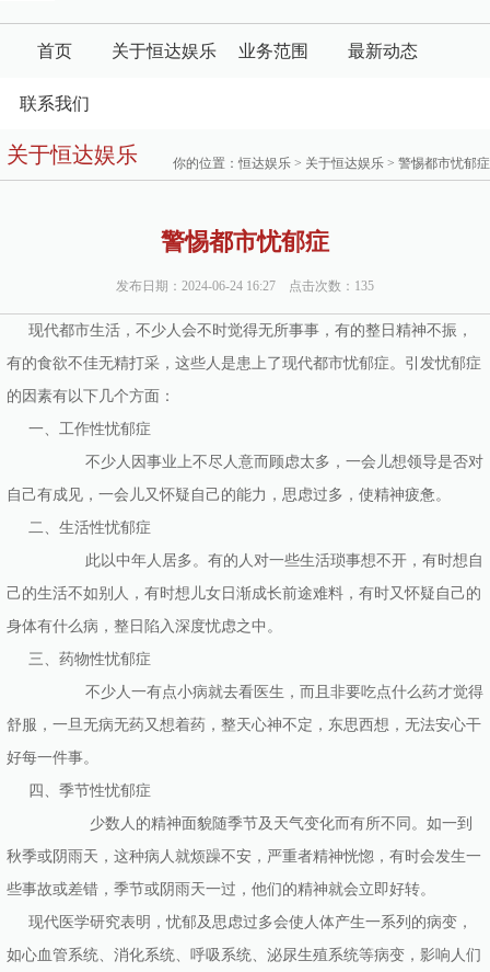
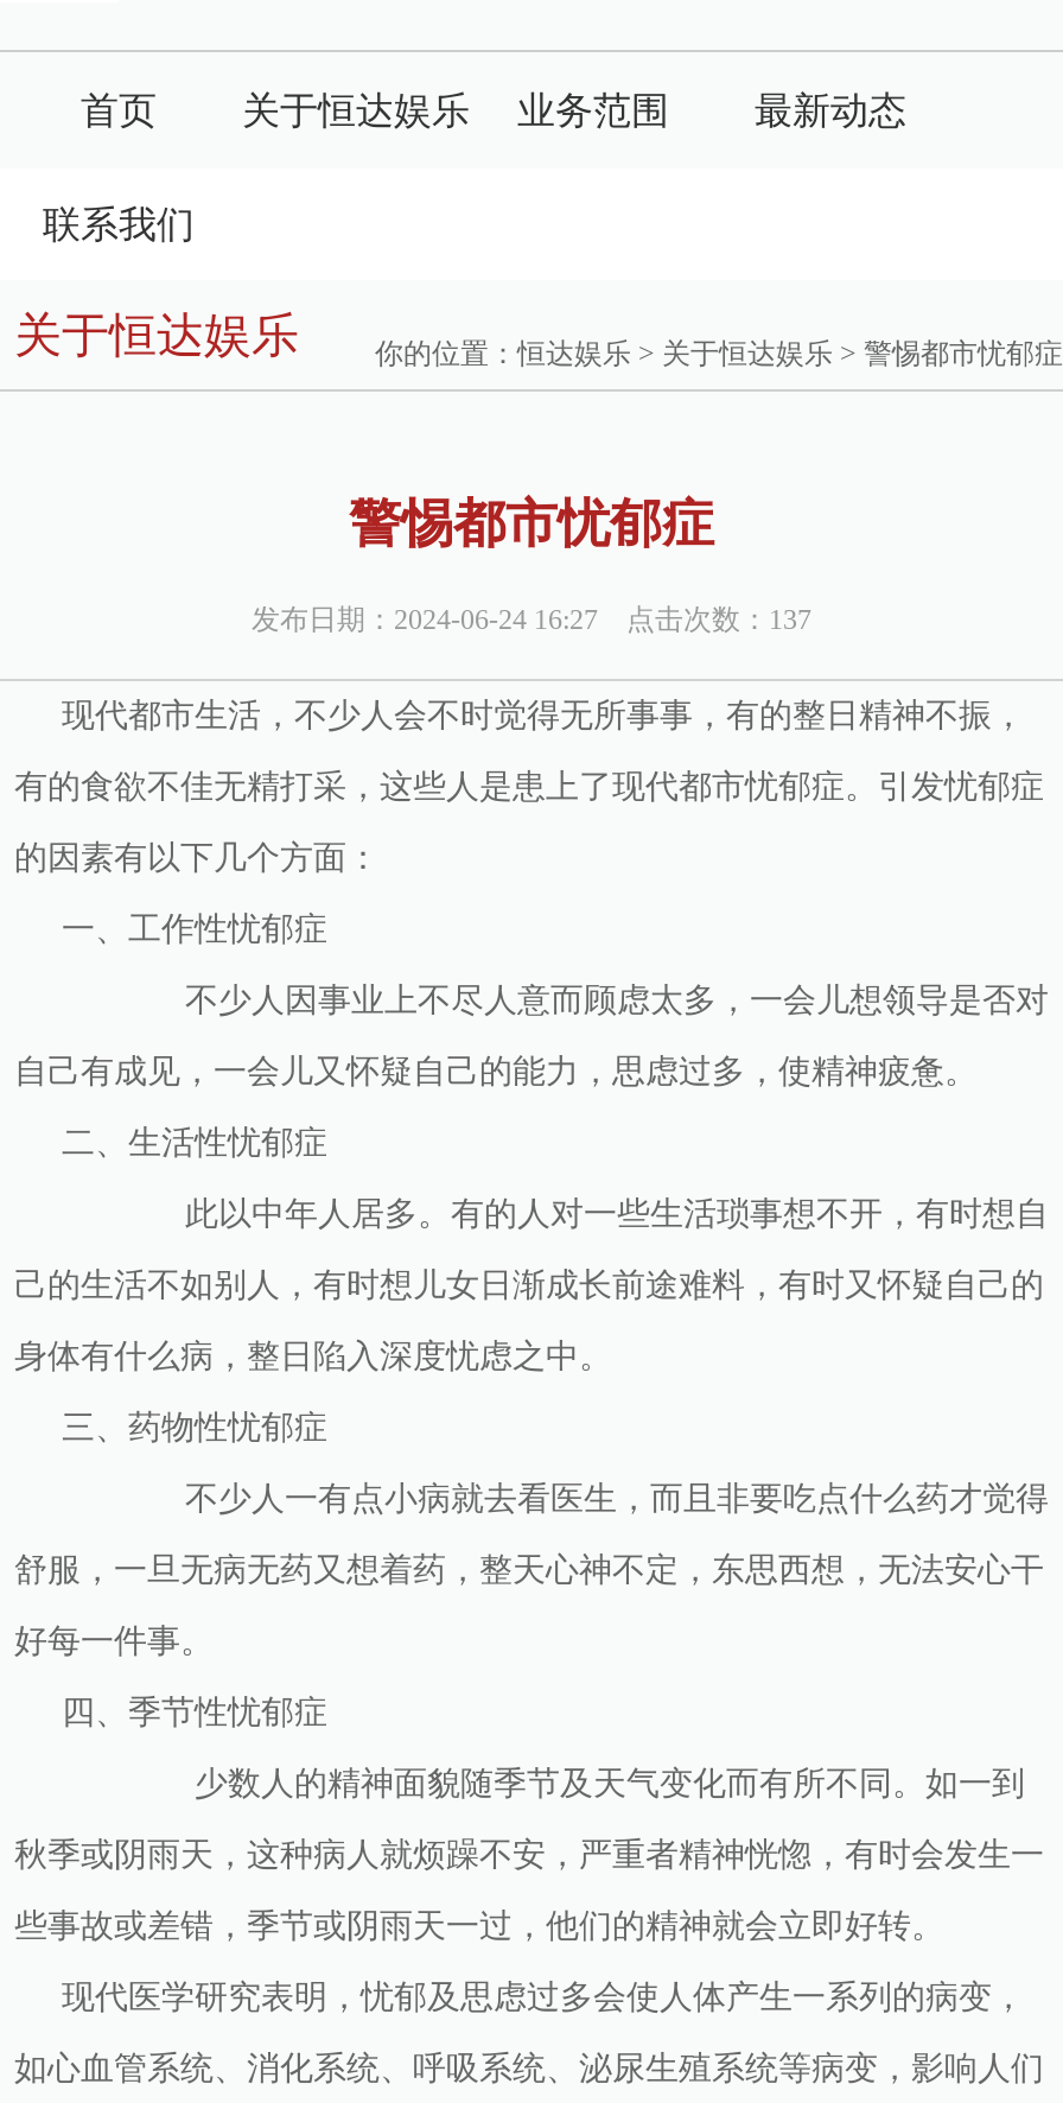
[116,278,374,294] 发布日期：2024-06-24 16:27 点击次数：135 -> [252,603,811,636] 发布日期：2024-06-24 16:27 点击次数：137

